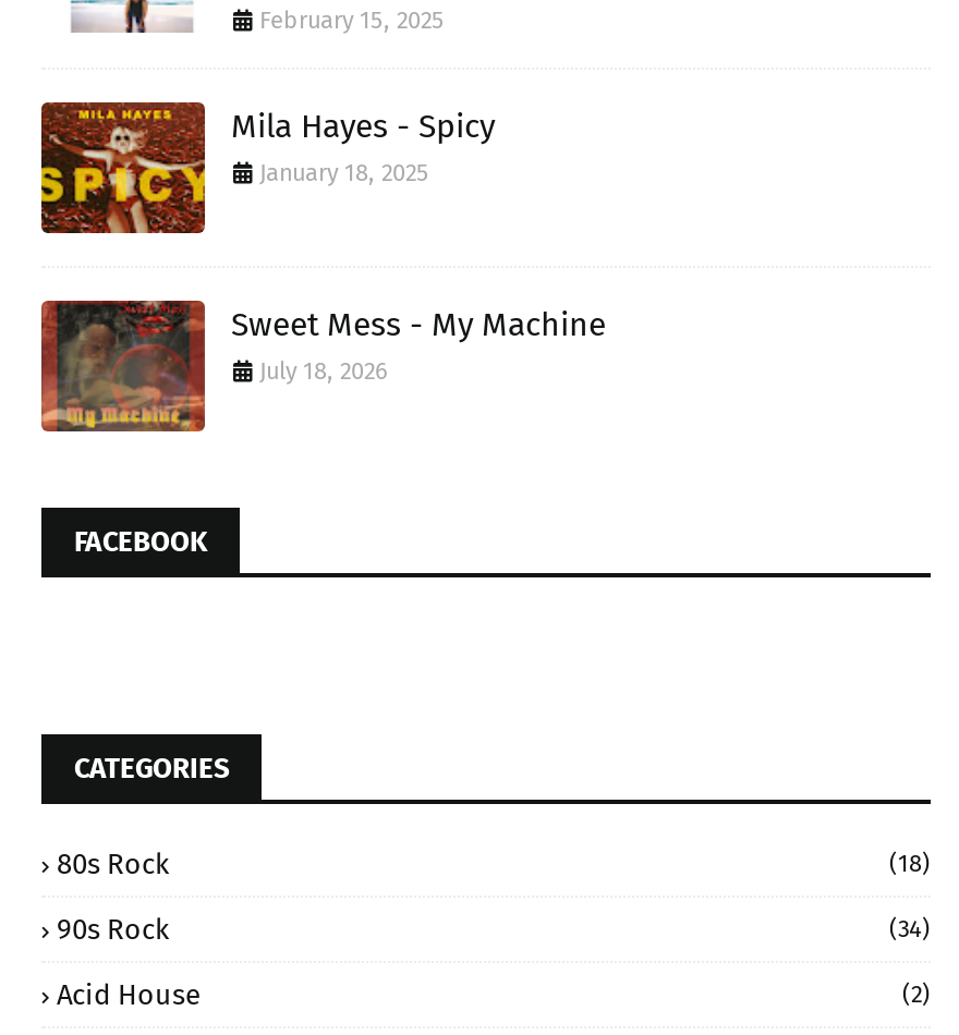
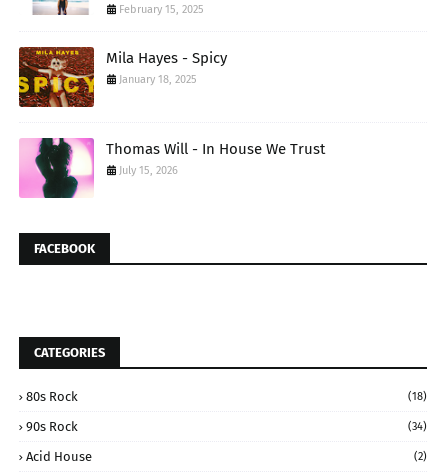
[39,299,606,434] [image] | Sweet Mess - My Machine | July 18, 2026 -> [19,137,325,199] [image] | Thomas Will - In House We Trust | July 15, 2026

